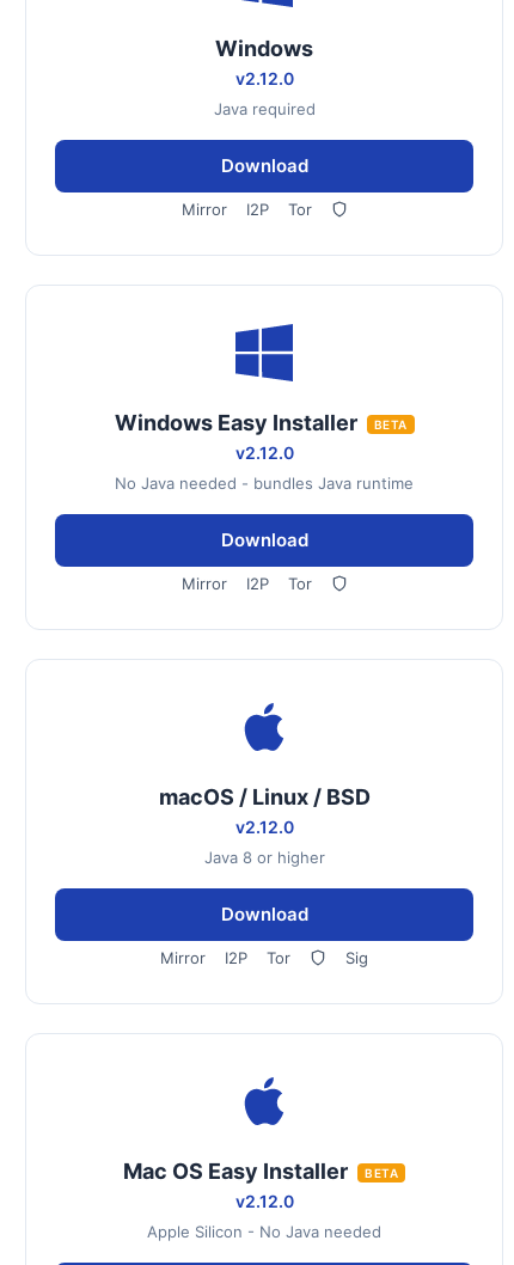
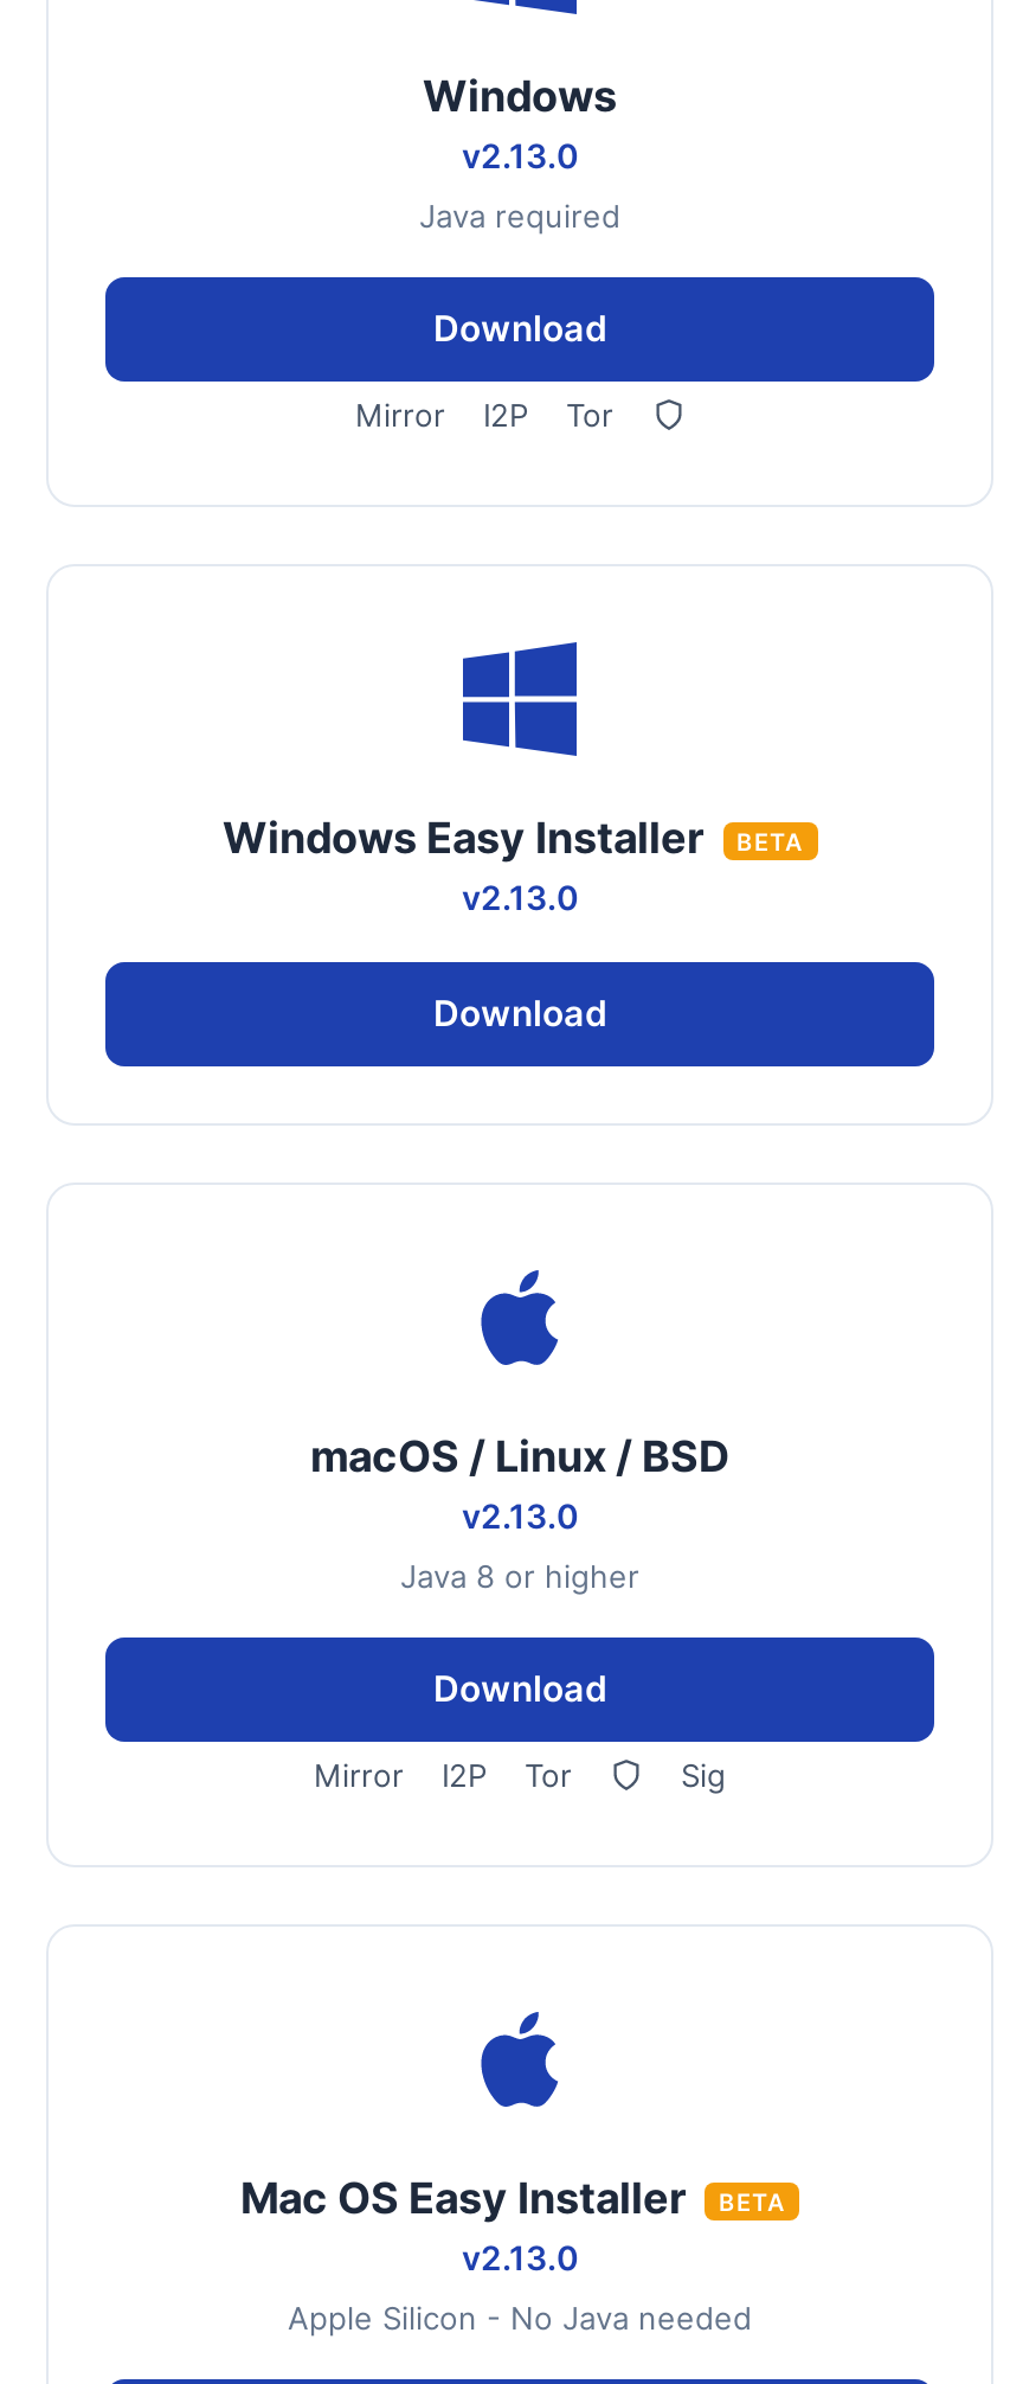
[235,68,293,88] v2.12.0 -> [462,135,578,175] v2.13.0
[115,442,414,493] v2.12.0 | No Java needed - bundles Java runtime -> [462,877,578,917] v2.13.0
[181,574,311,593] Mirror | I2P | Tor -> none
[235,817,293,837] v2.12.0 -> [462,1495,578,1536] v2.13.0
[235,1191,293,1211] v2.12.0 -> [462,2237,578,2277] v2.13.0

